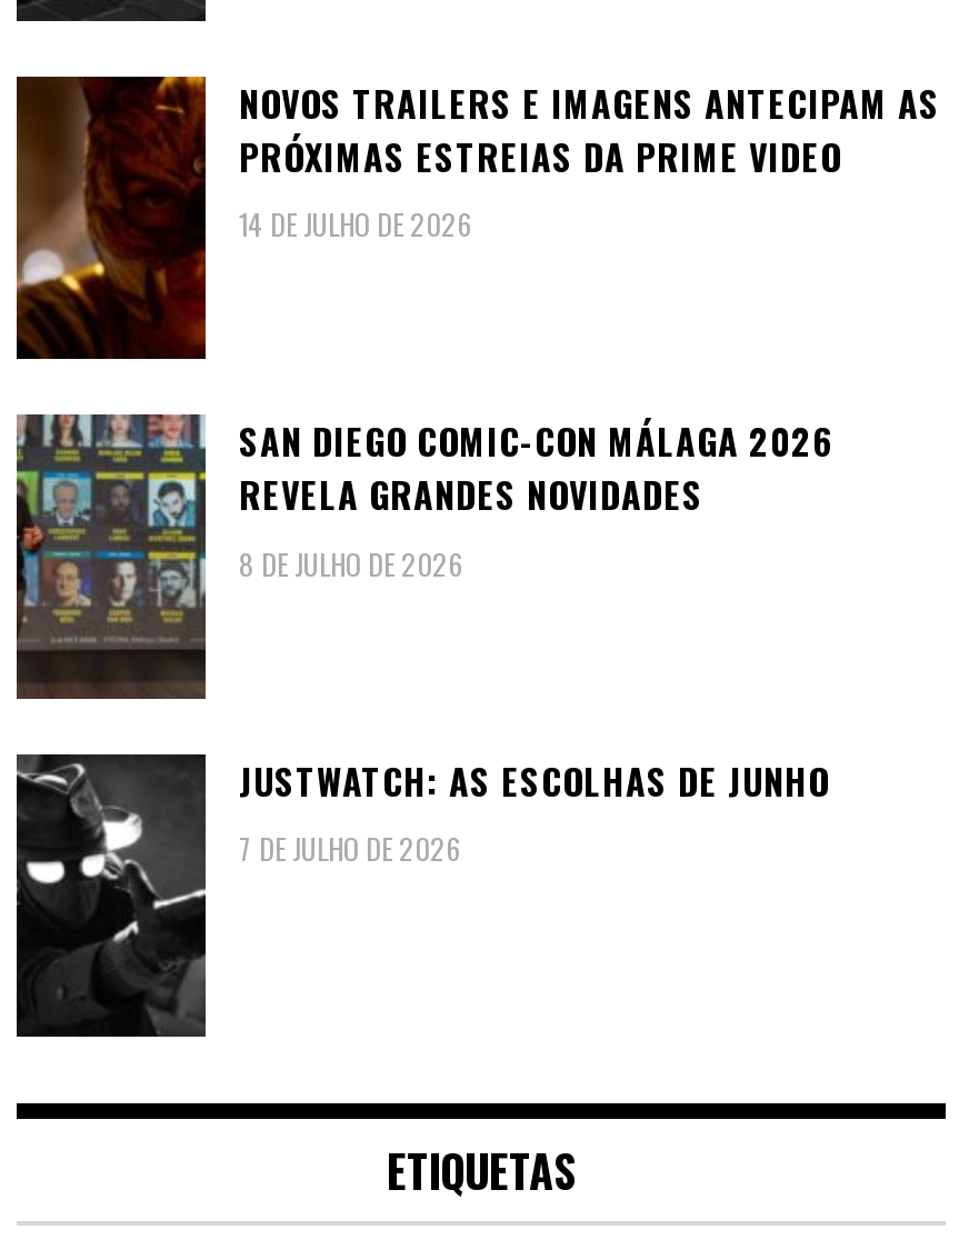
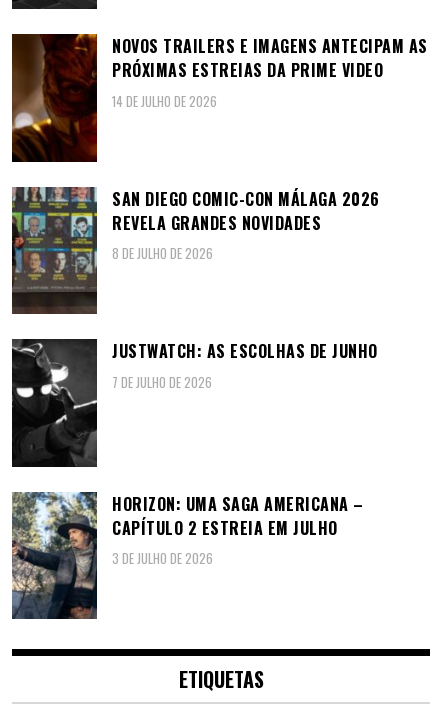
none -> [11,491,363,620] [image] | HORIZON: UMA SAGA AMERICANA – | CAPÍTULO 2 ESTREIA EM JULHO | 3 DE JULHO DE 2026

